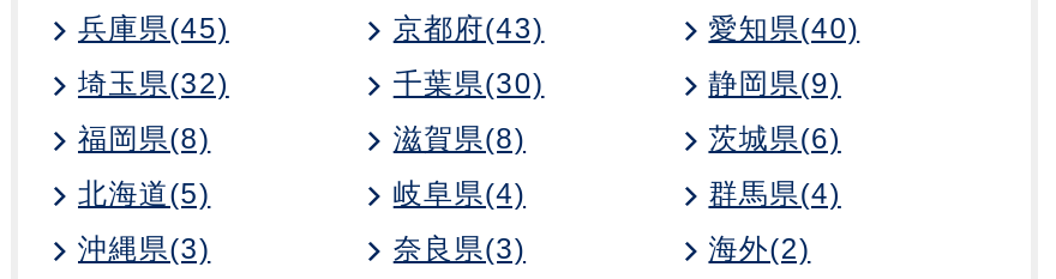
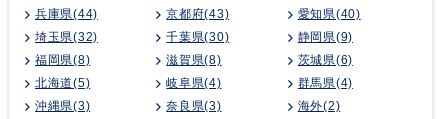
[78,12,229,46] 兵庫県(45) -> [35,7,98,21] 兵庫県(44)

